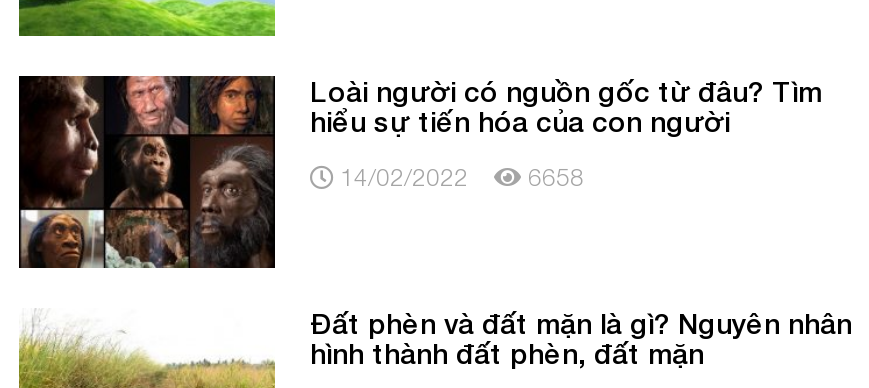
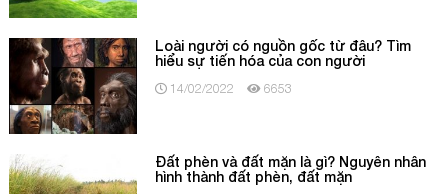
[334,161,584,191] 14/02/2022 6658 -> [166,81,291,96] 14/02/2022 6653

